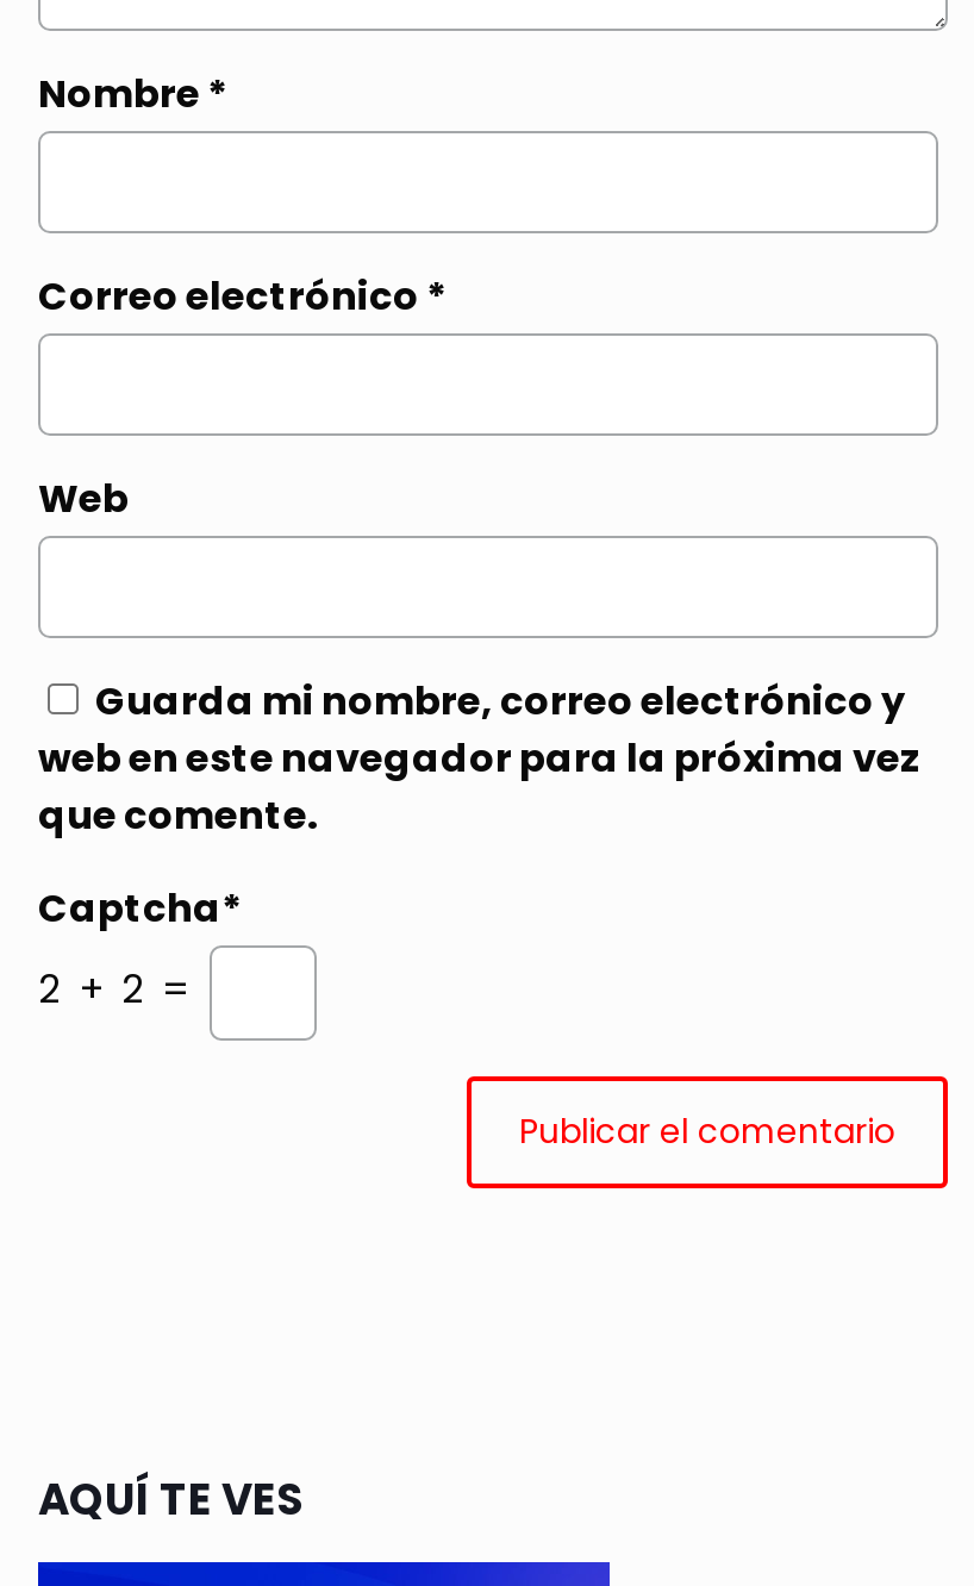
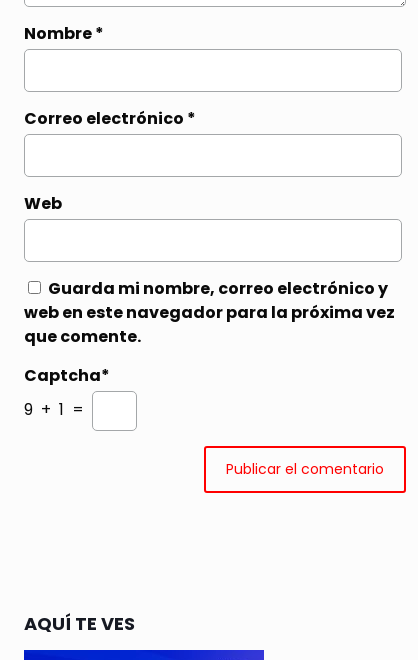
[38,961,210,1016] 2 + 2 = -> [24,398,92,421] 9 + 1 =

